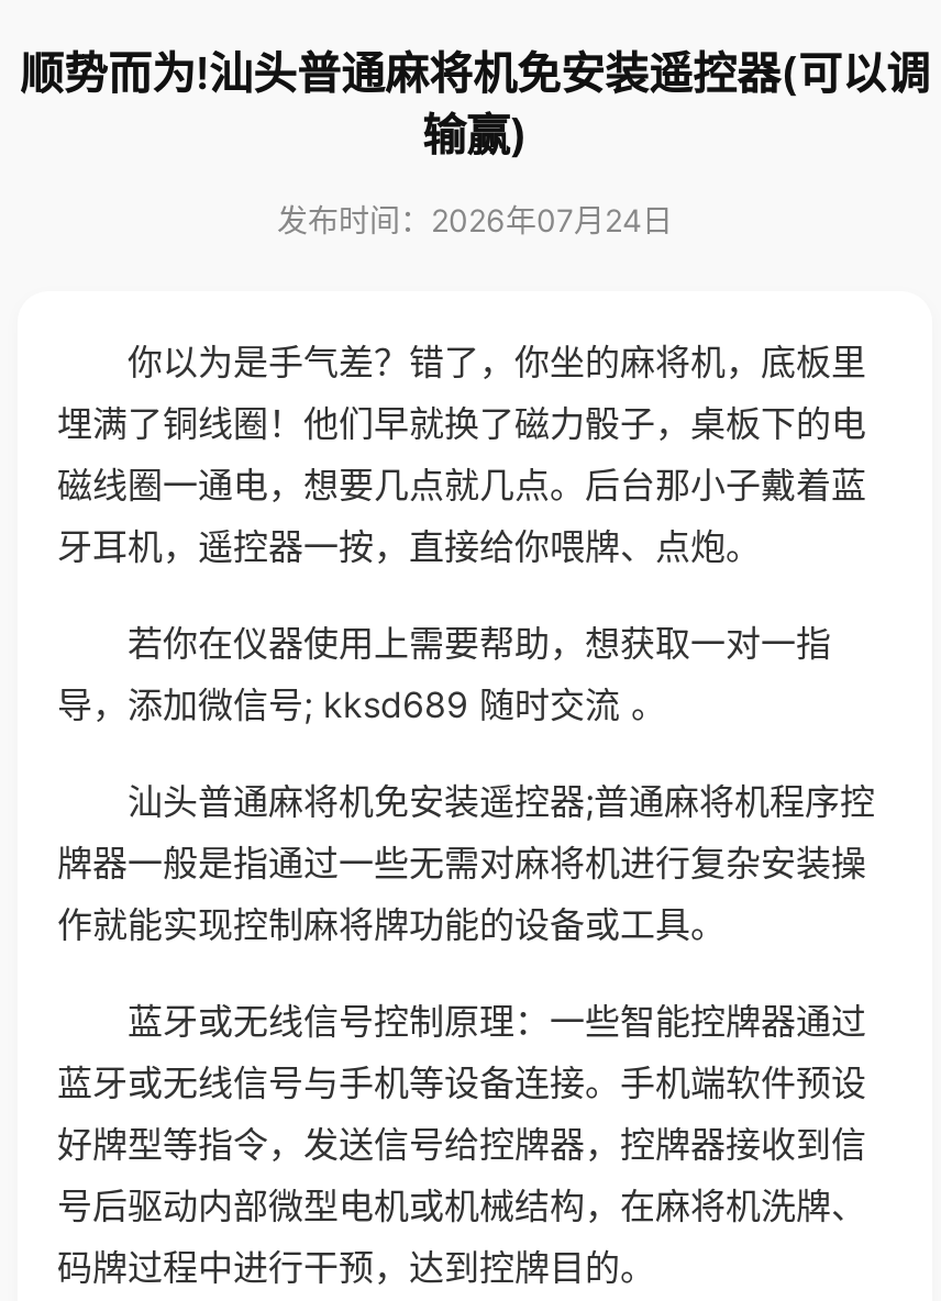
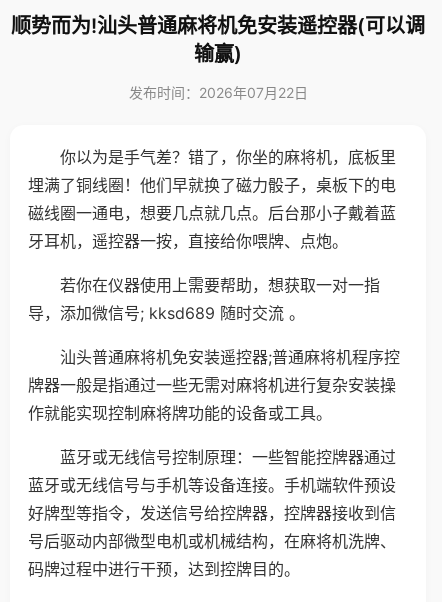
[277,201,673,238] 发布时间：2026年07月24日 -> [128,84,307,101] 发布时间：2026年07月22日

